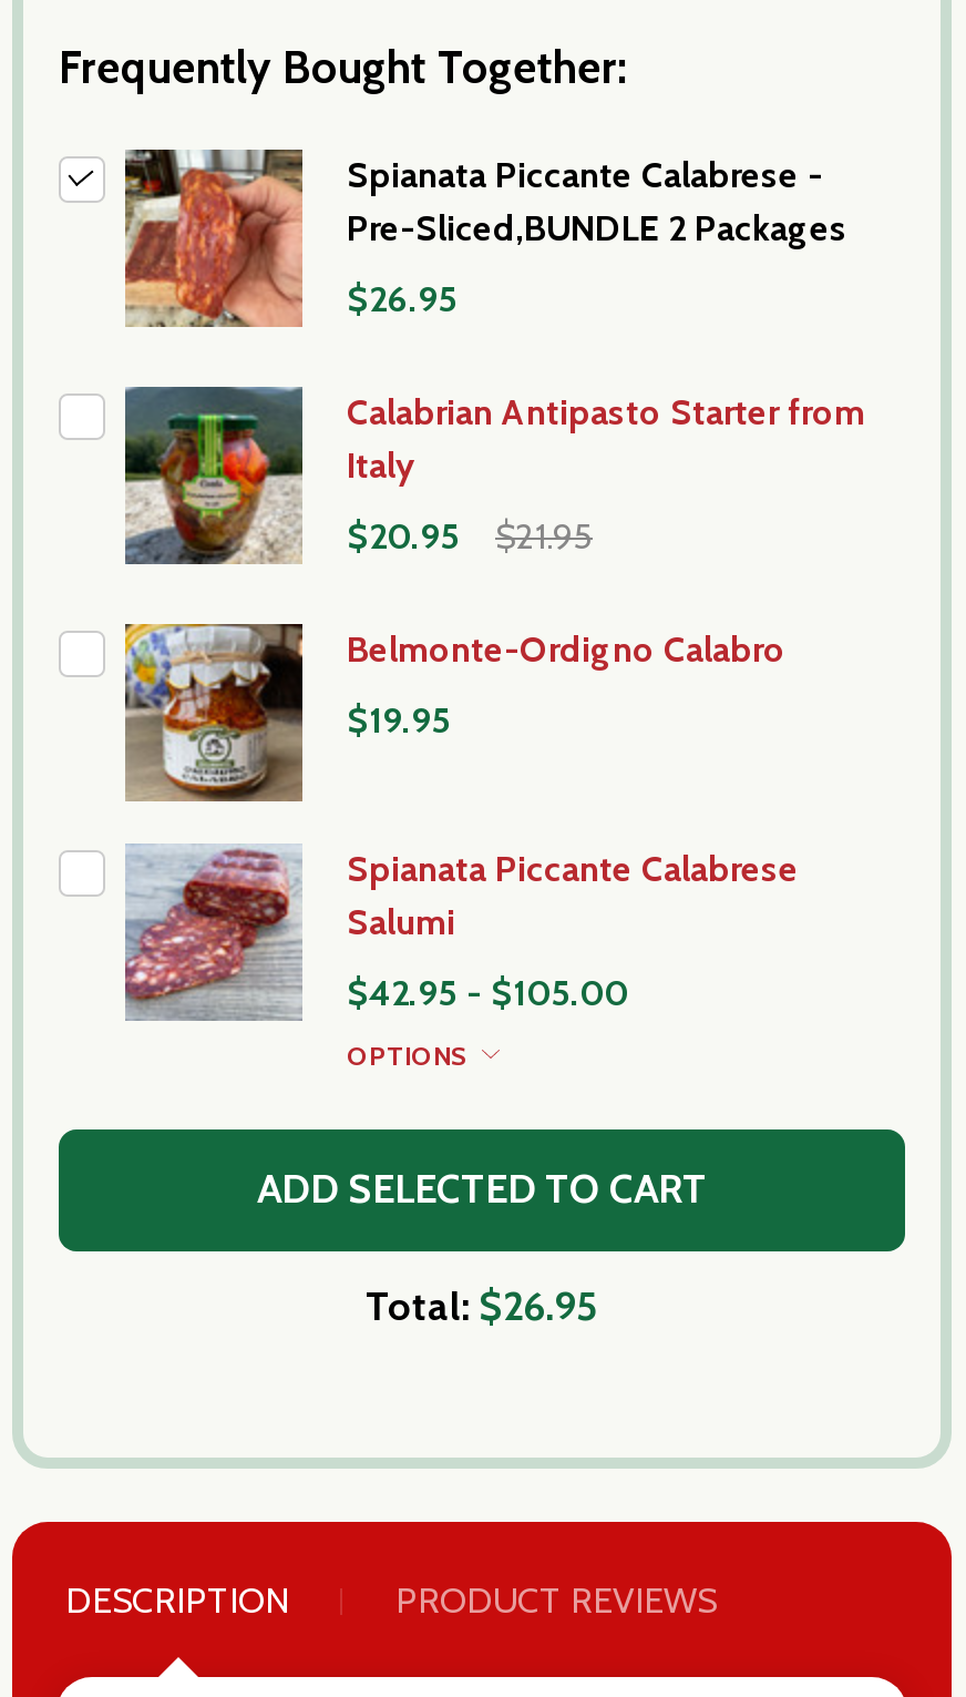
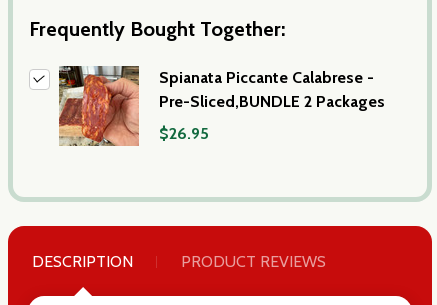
[123,385,865,741] [image] | Calabrian Antipasto Starter from | Italy | $20.95 | $21.95 | Belmonte-Ordigno Calabro | $19.95 -> none
[123,622,799,1331] [image] | Spianata Piccante Calabrese | Salumi | $42.95 - $105.00 | OPTIONS | ADD SELECTED TO CART | Total: $26.95 -> none
[123,844,302,1023] [image] -> none

